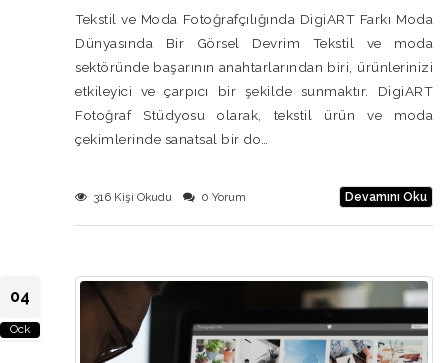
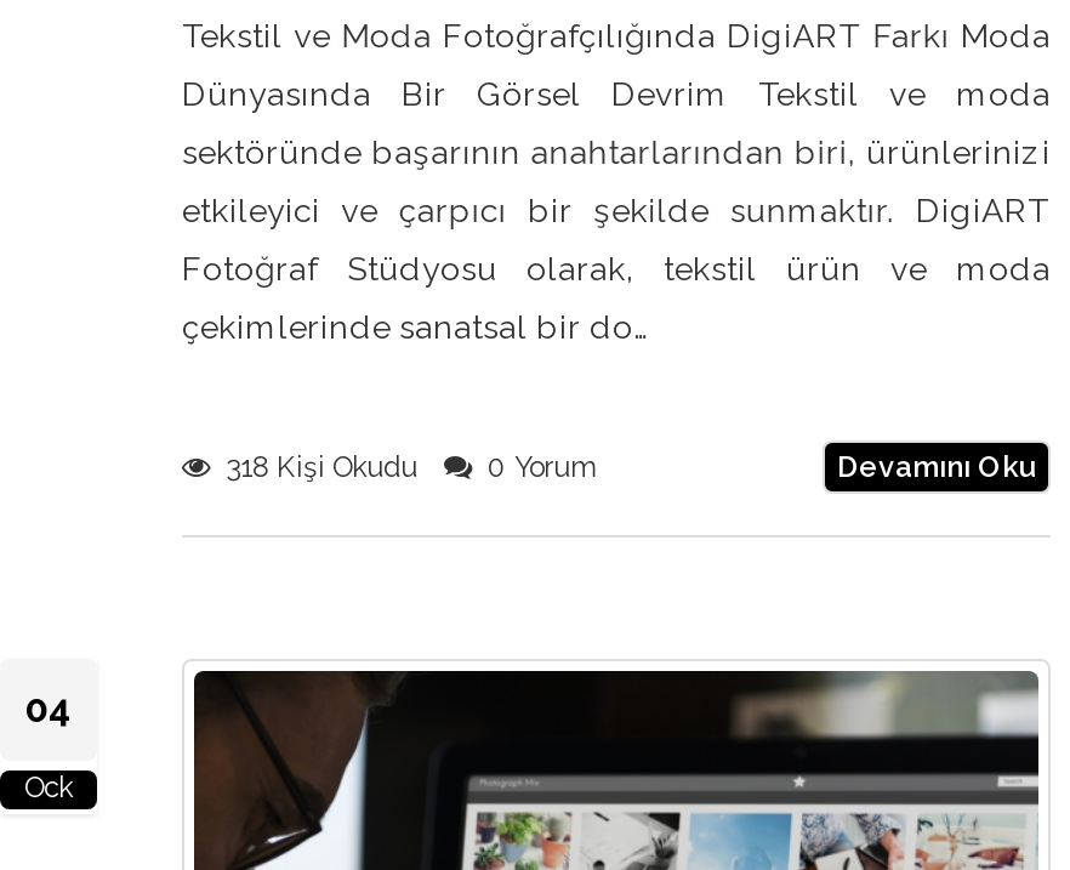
[90,190,246,204] 316 Kişi Okudu 0 Yorum -> [218,450,597,484] 318 Kişi Okudu 0 Yorum

